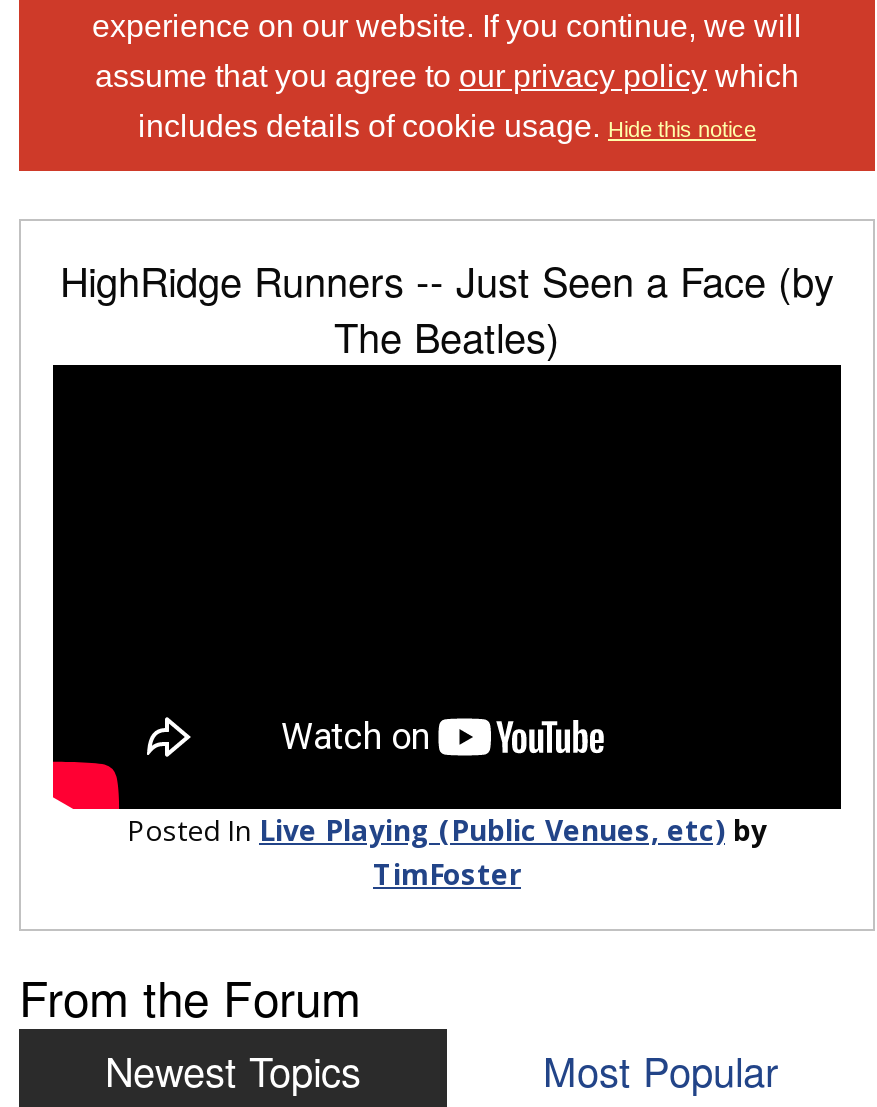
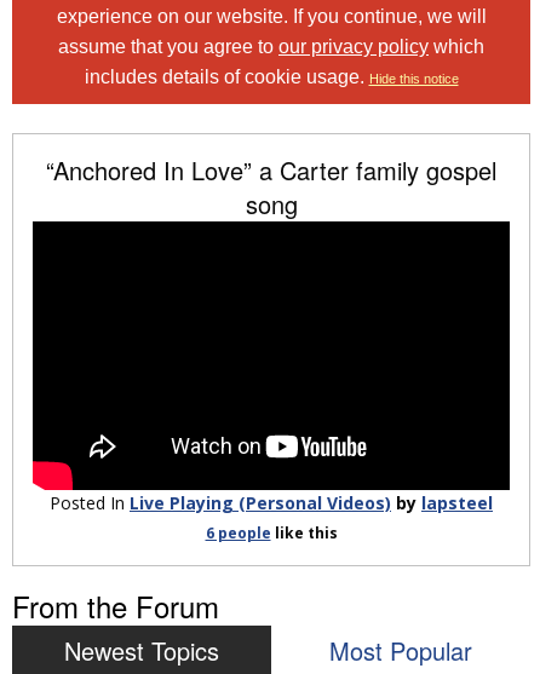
[60,251,834,365] HighRidge Runners -- Just Seen a Face (by | The Beatles) -> [46,152,496,221] “Anchored In Love” a Carter family gospel | song
[127,810,767,892] Posted InLive Playing (Public Venues, etc)by | TimFoster -> [50,491,493,543] Posted InLive Playing (Personal Videos)bylapsteel | 6 people like this

